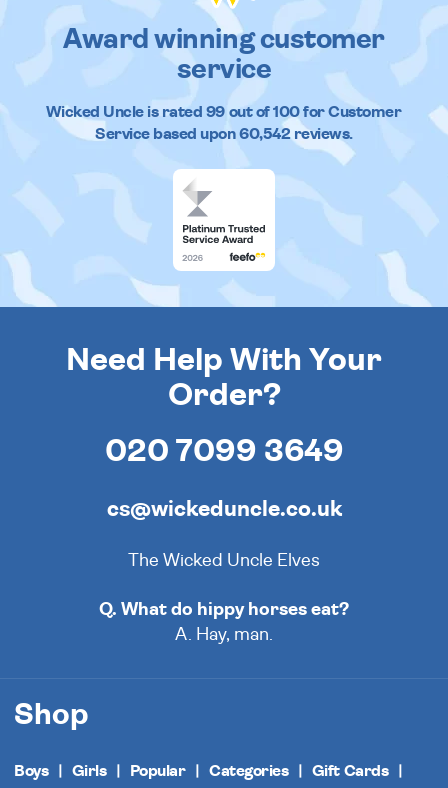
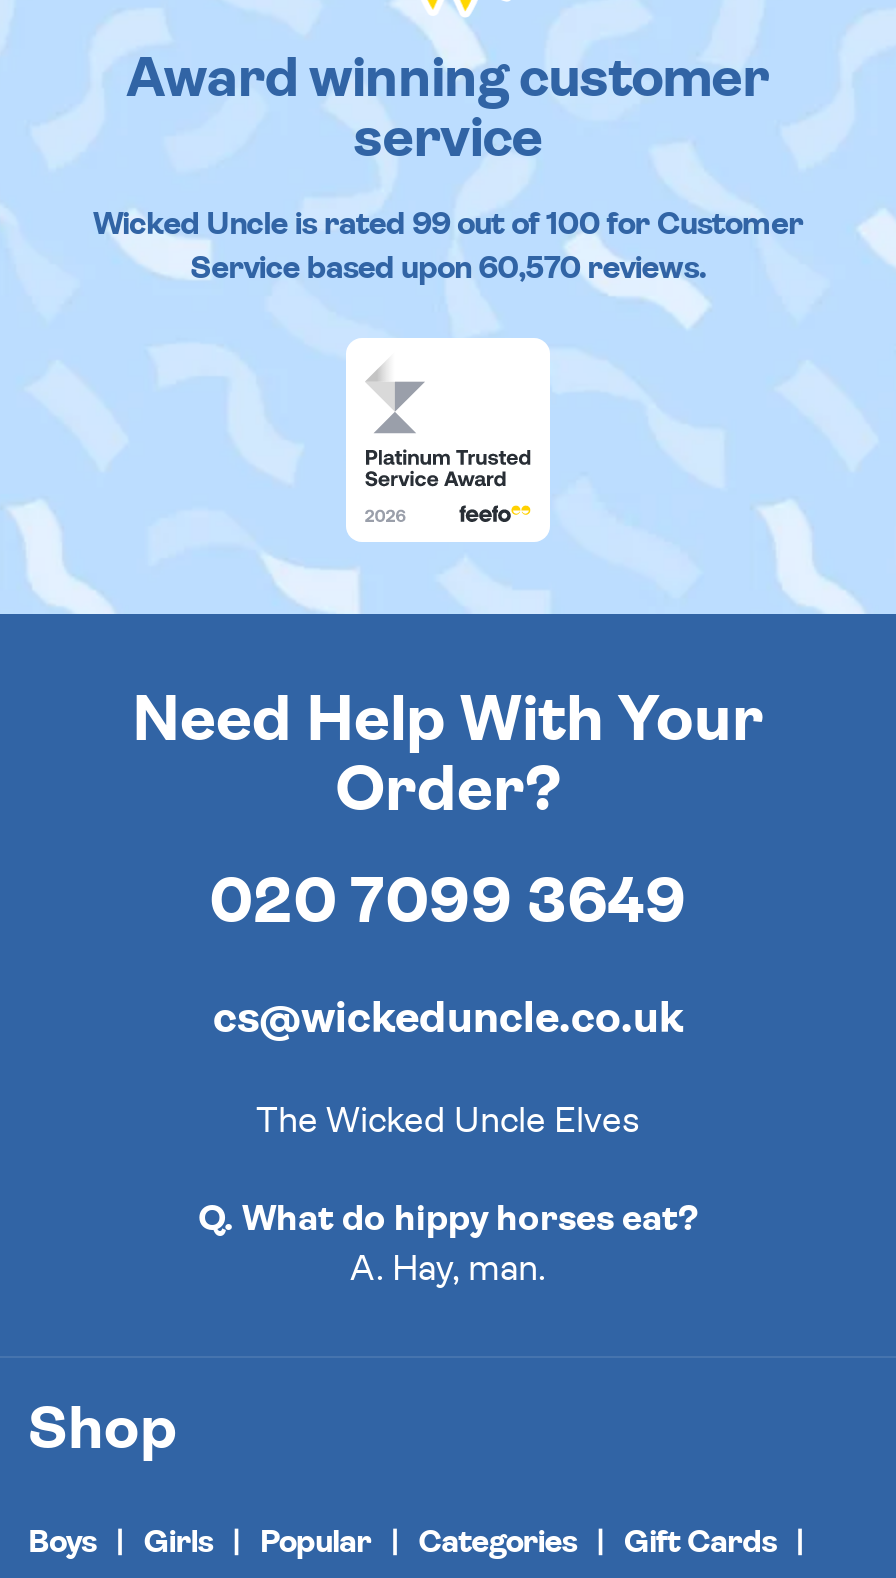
[95,126,353,142] Service based upon 60,542 reviews. -> [190,252,706,284] Service based upon 60,570 reviews.

